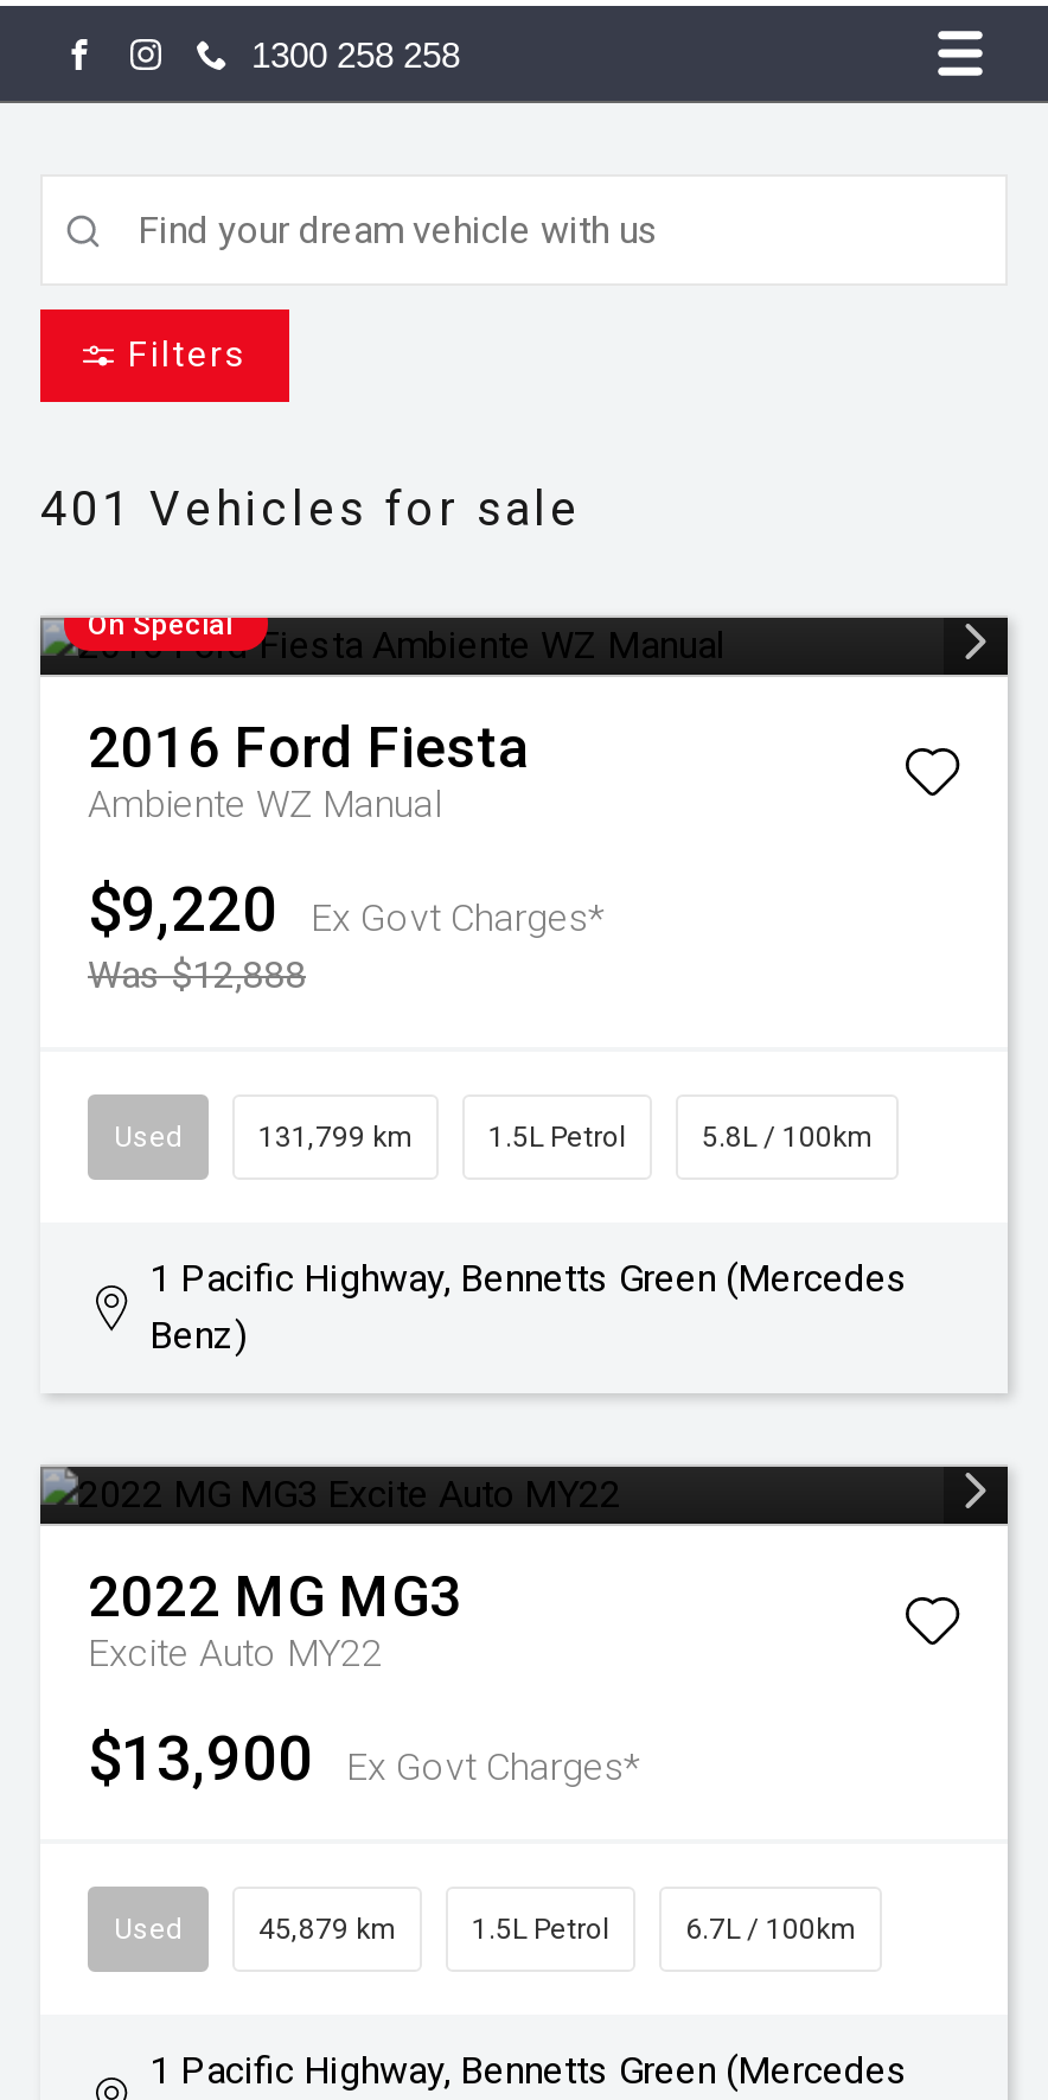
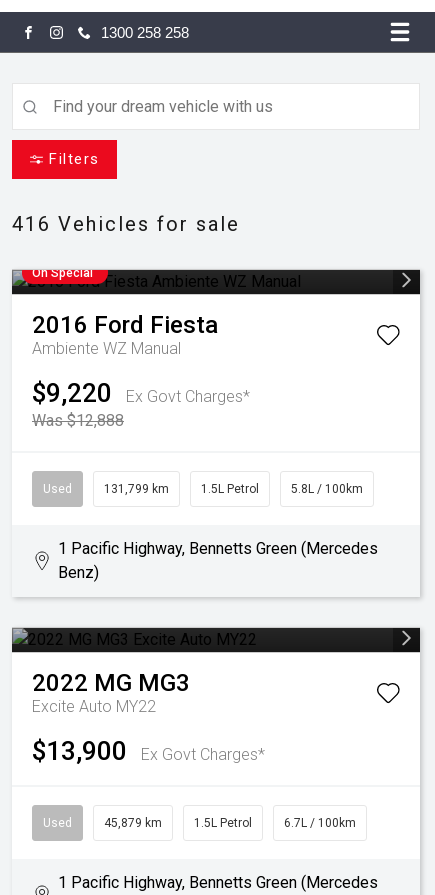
[40,480,581,537] 401 Vehicles for sale -> [12,212,240,236] 416 Vehicles for sale

